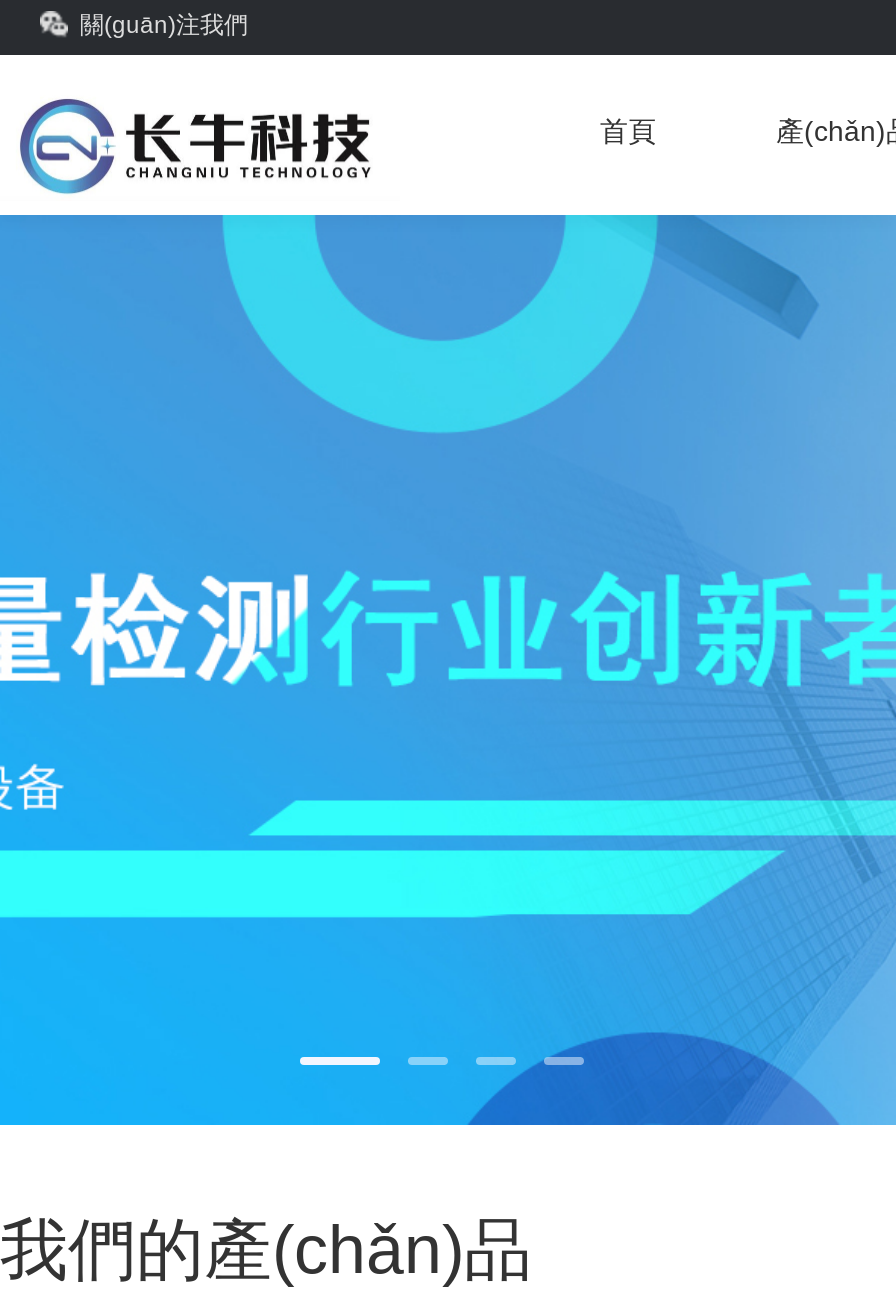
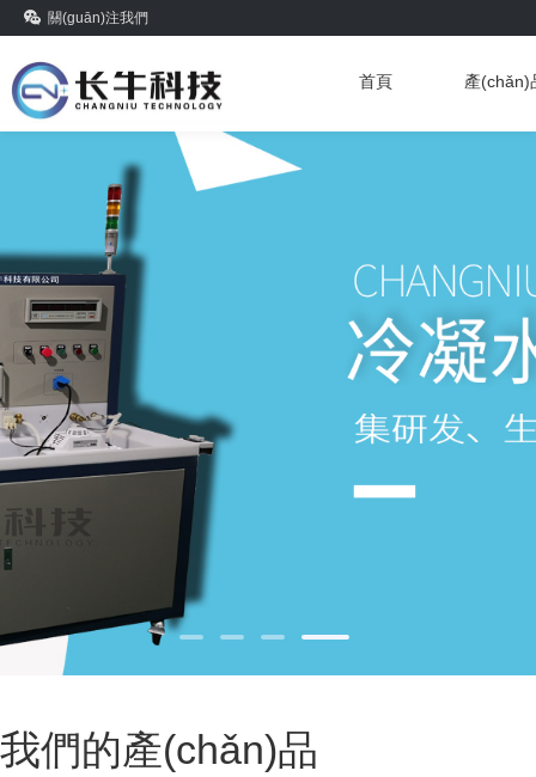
[6,213,890,1127] [image] -> [4,131,532,675] [image]

